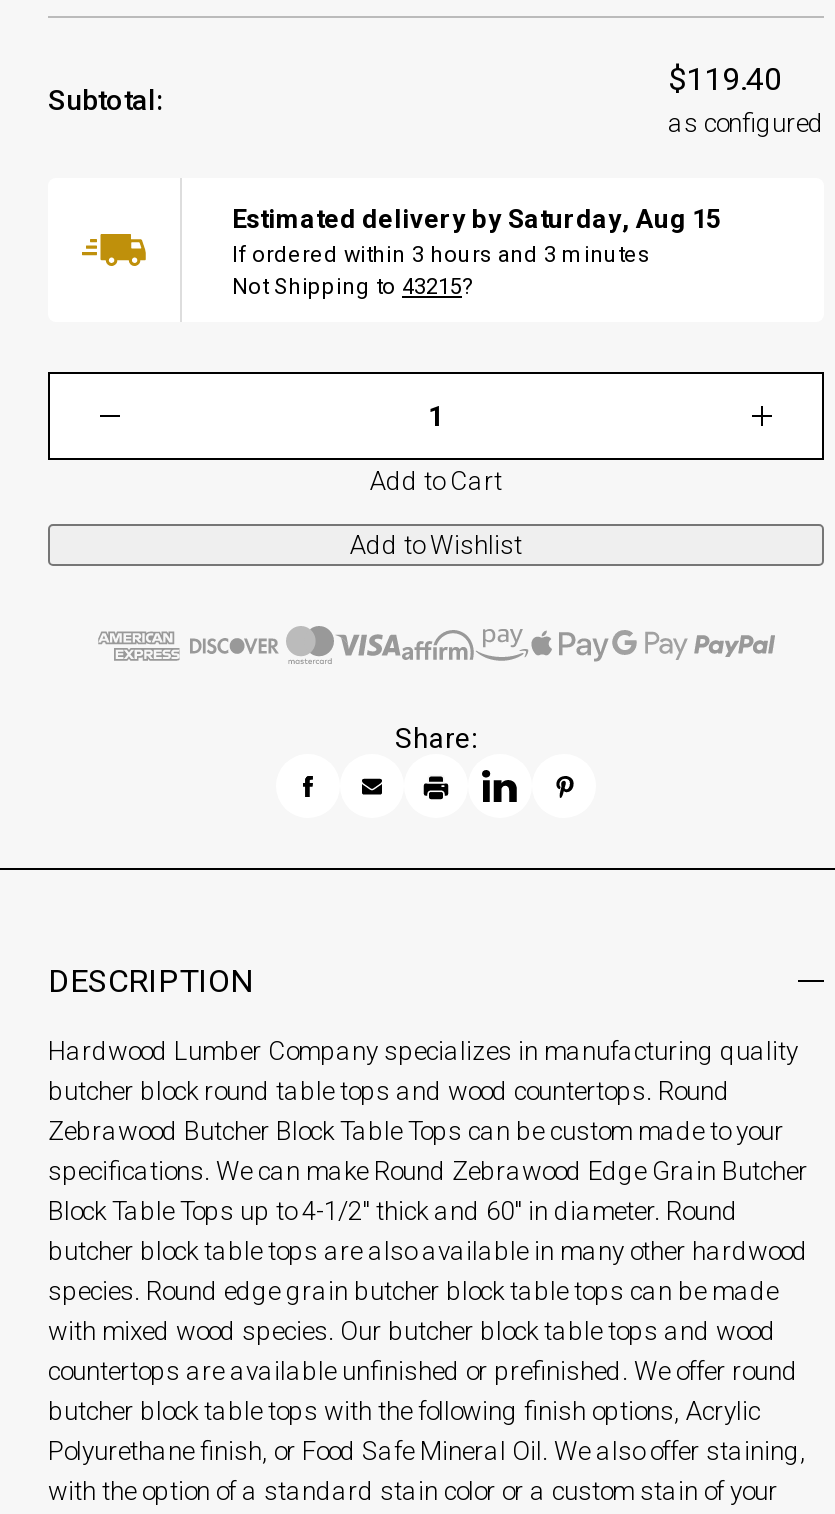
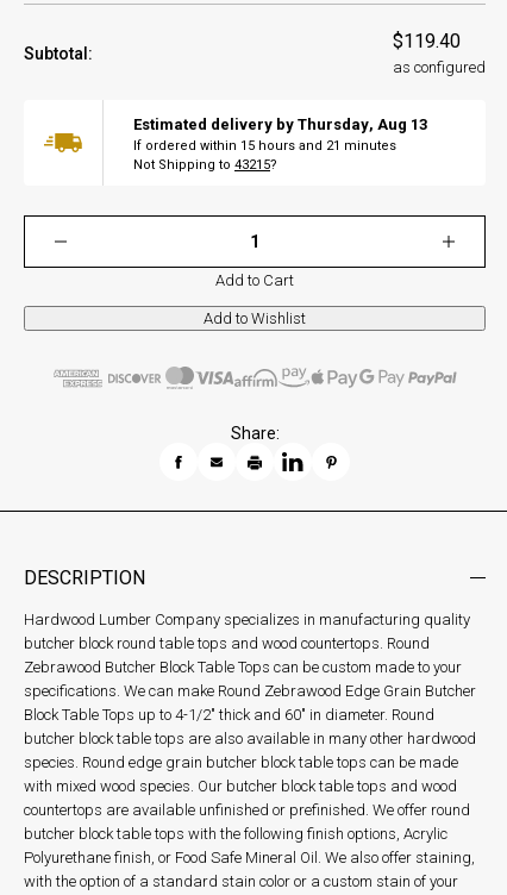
[232,203,720,233] Estimated delivery by Saturday, Aug 15 -> [133,115,427,133] Estimated delivery by Thursday, Aug 13
[232,241,650,267] If ordered within 3 hours and 3 minutes -> [133,138,396,153] If ordered within 15 hours and 21 minutes

